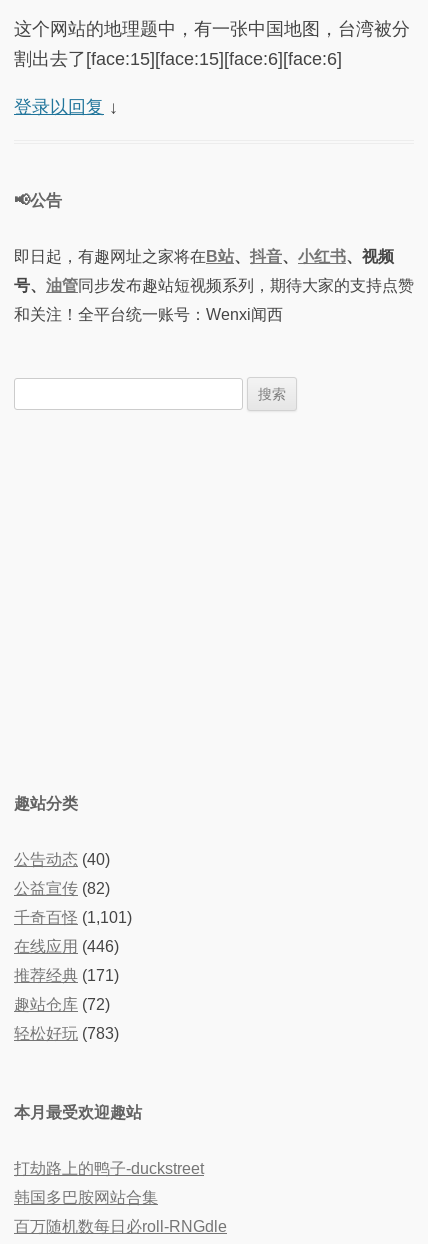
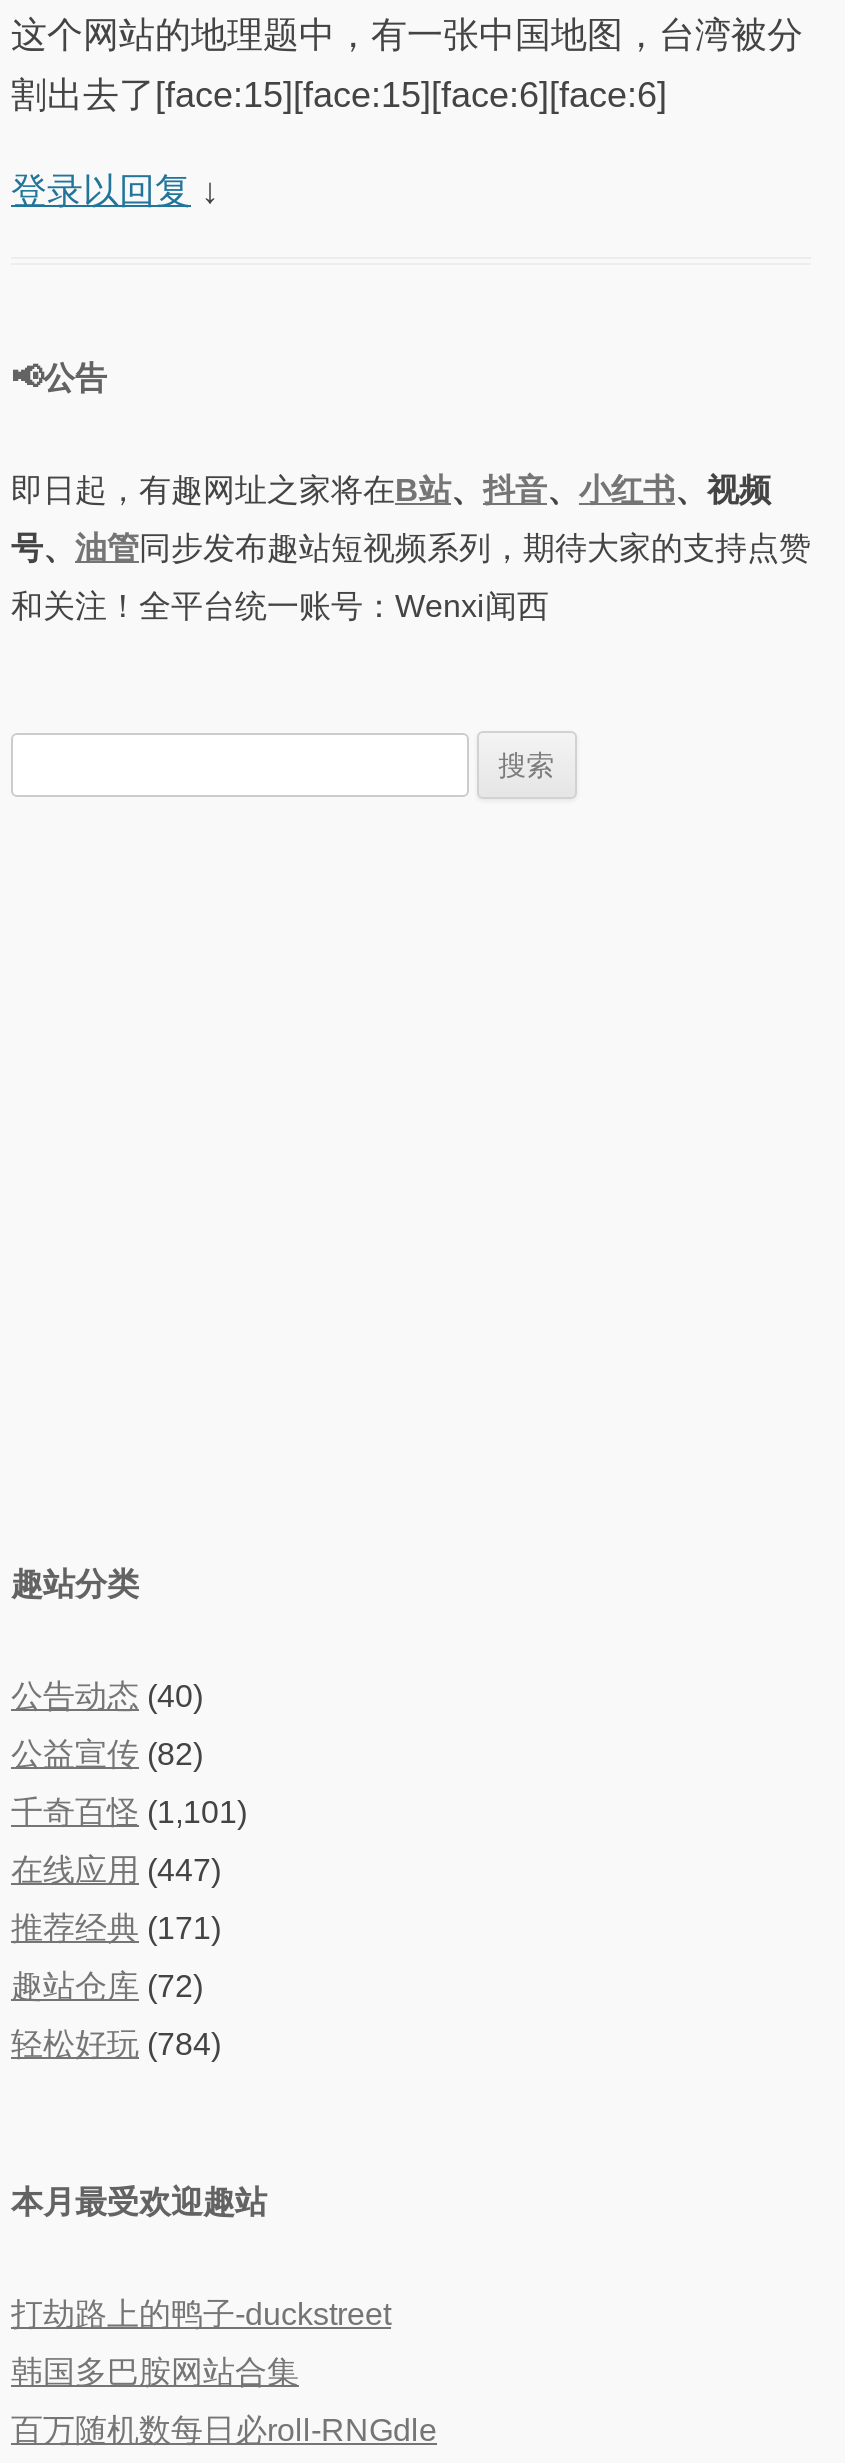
[14,938,119,955] 在线应用(446) -> [11,1853,221,1887] 在线应用(447)
[14,1025,119,1042] 轻松好玩(783) -> [11,2027,221,2061] 轻松好玩(784)

